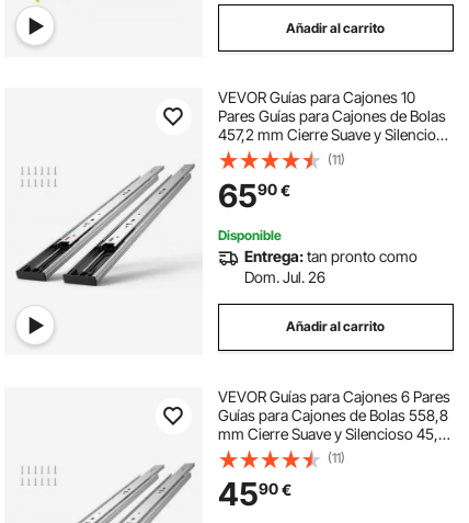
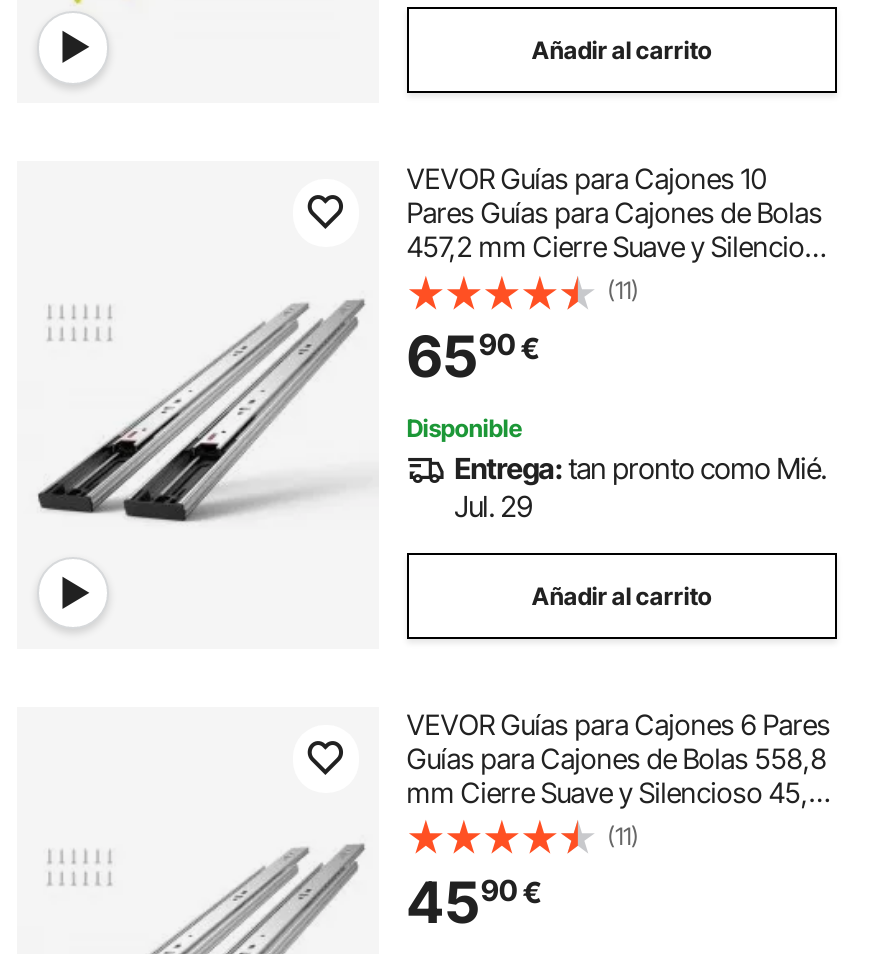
[244,247,417,287] Entrega: tan pronto como | Dom. Jul. 26 -> [454,451,826,523] Entrega: tan pronto como Mié. | Jul. 29

